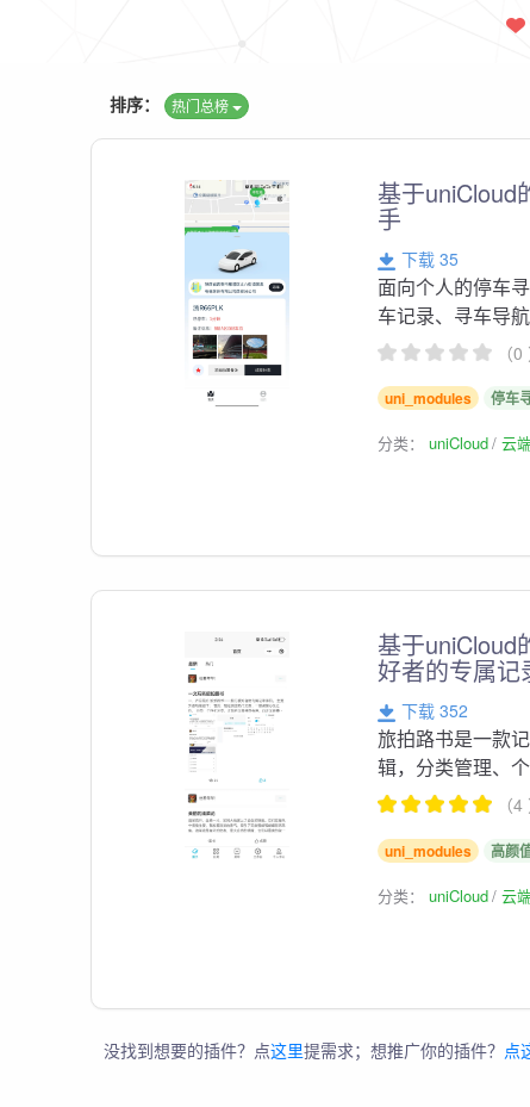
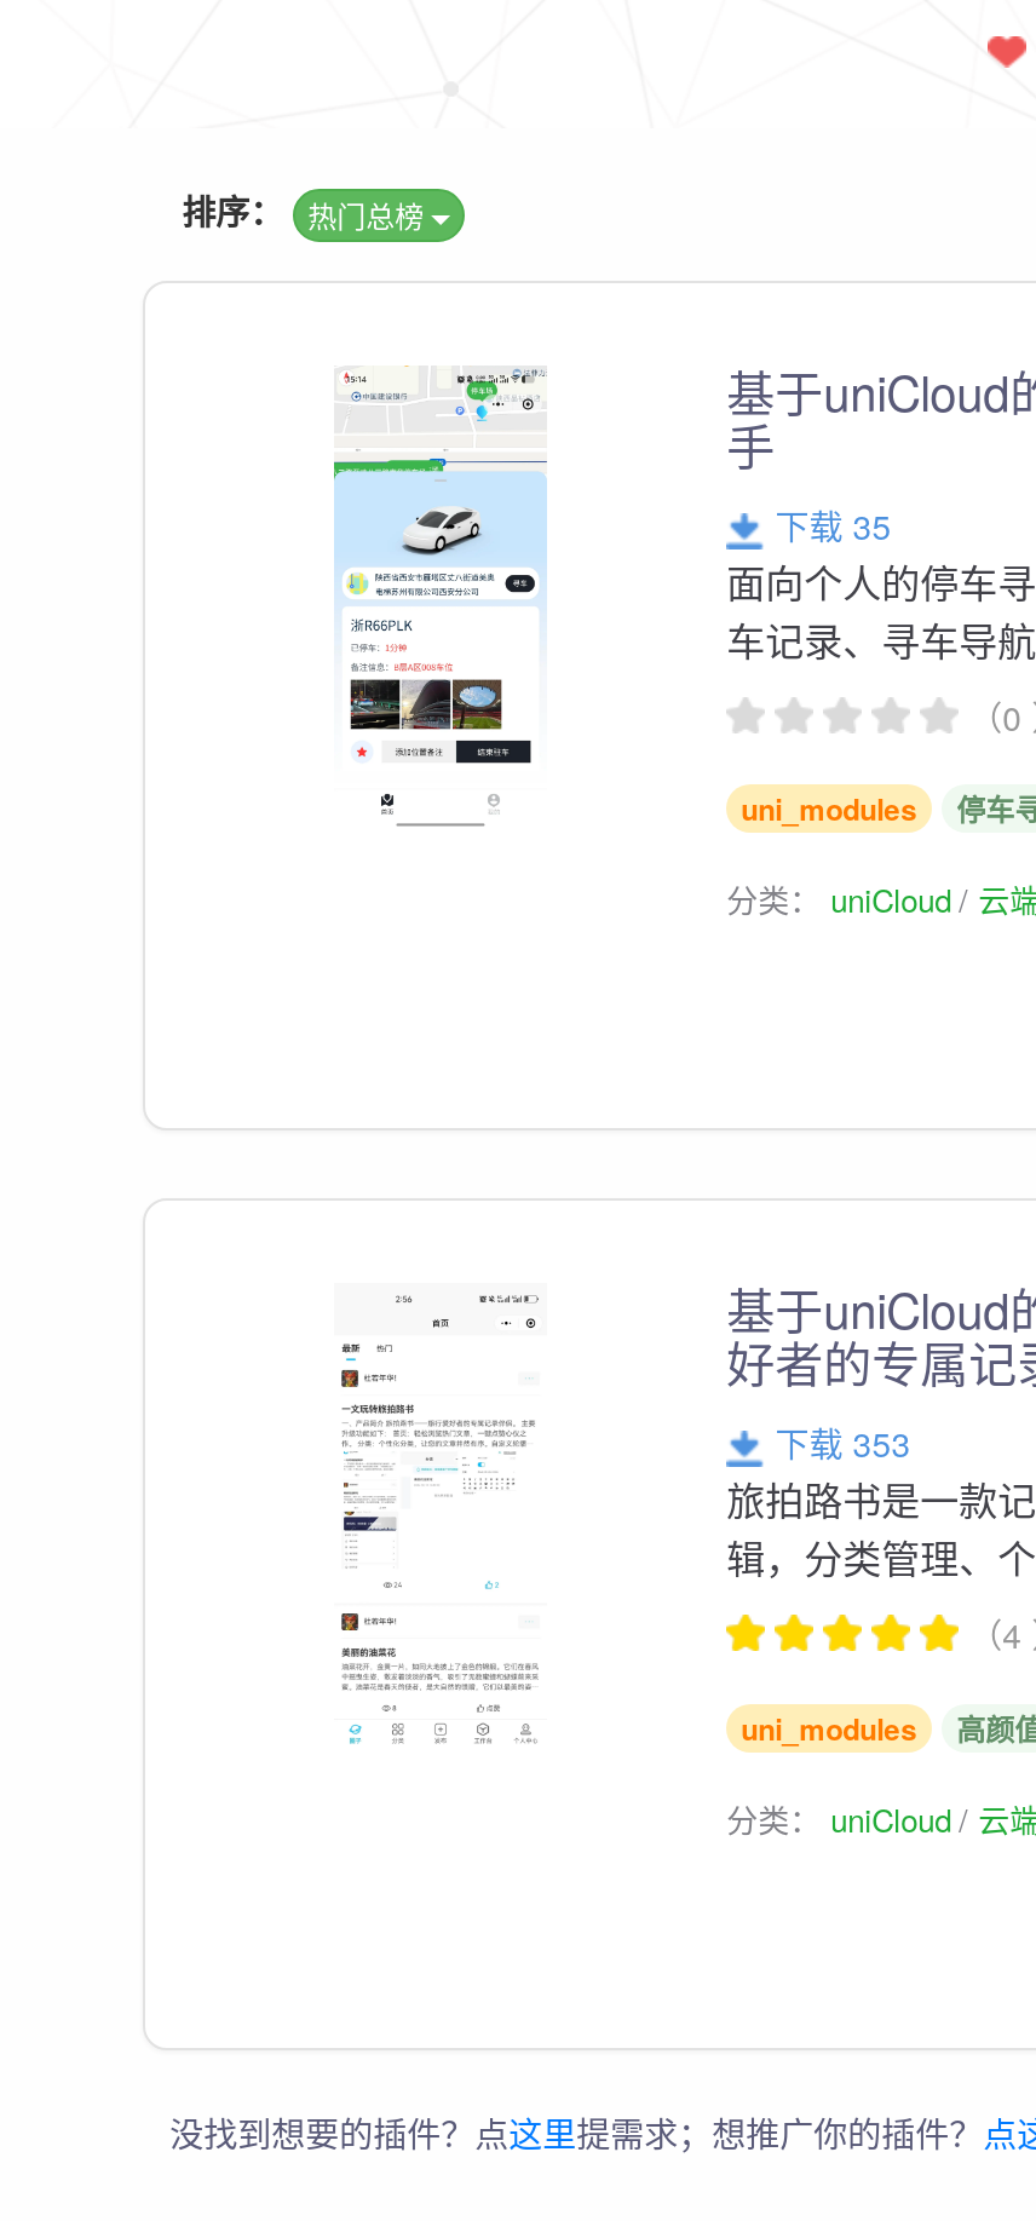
[397,699,468,722] 下载 352 -> [765,1419,911,1468] 下载 353

